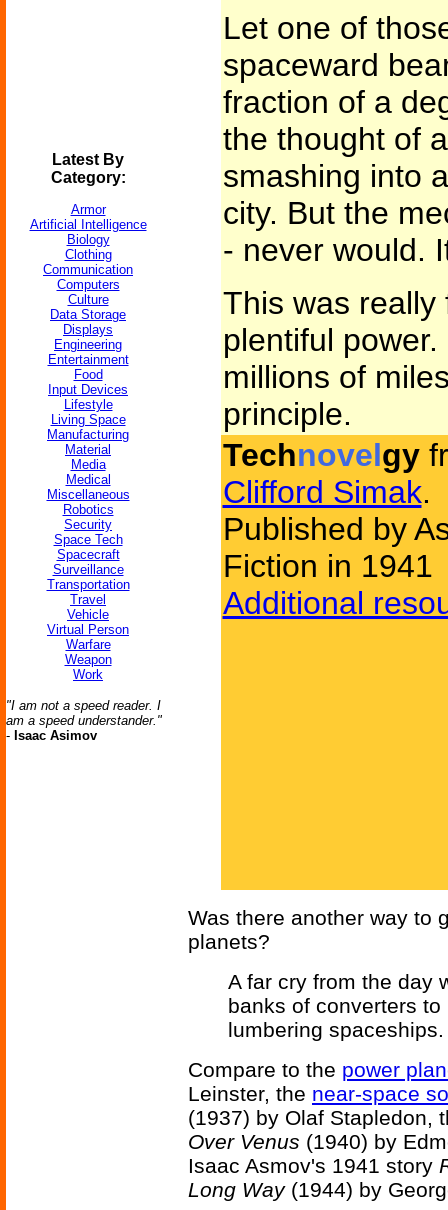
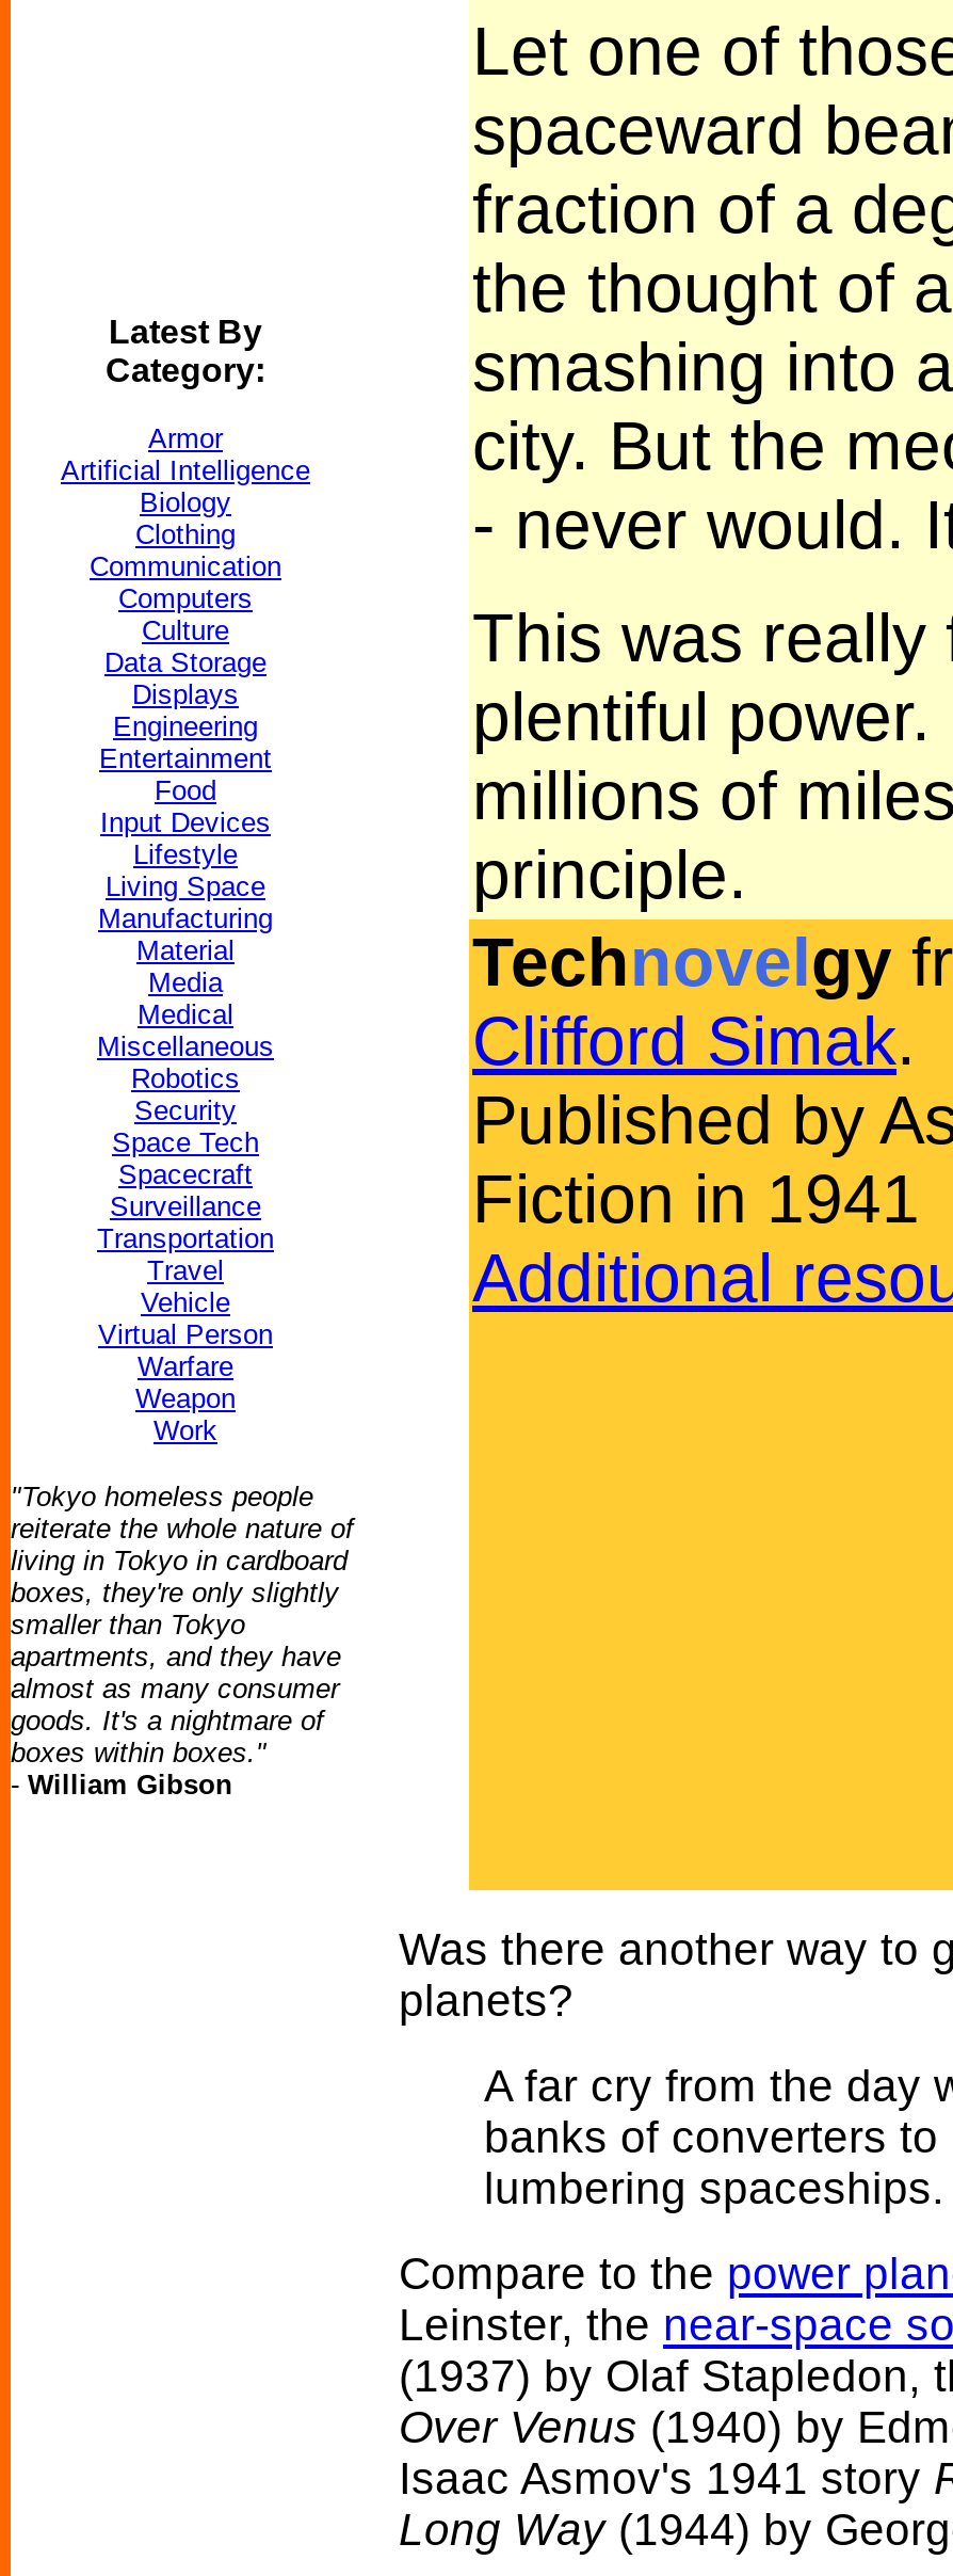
[6,698,162,743] "I am not a speed reader. I | am a speed understander." | - Isaac Asimov -> [11,1481,354,1801] "Tokyo homeless people | reiterate the whole nature of | living in Tokyo in cardboard | boxes, they're only slightly | smaller than Tokyo | apartments, and they have | almost as many consumer | goods. It's a nightmare of | boxes within boxes." | - William Gibson

